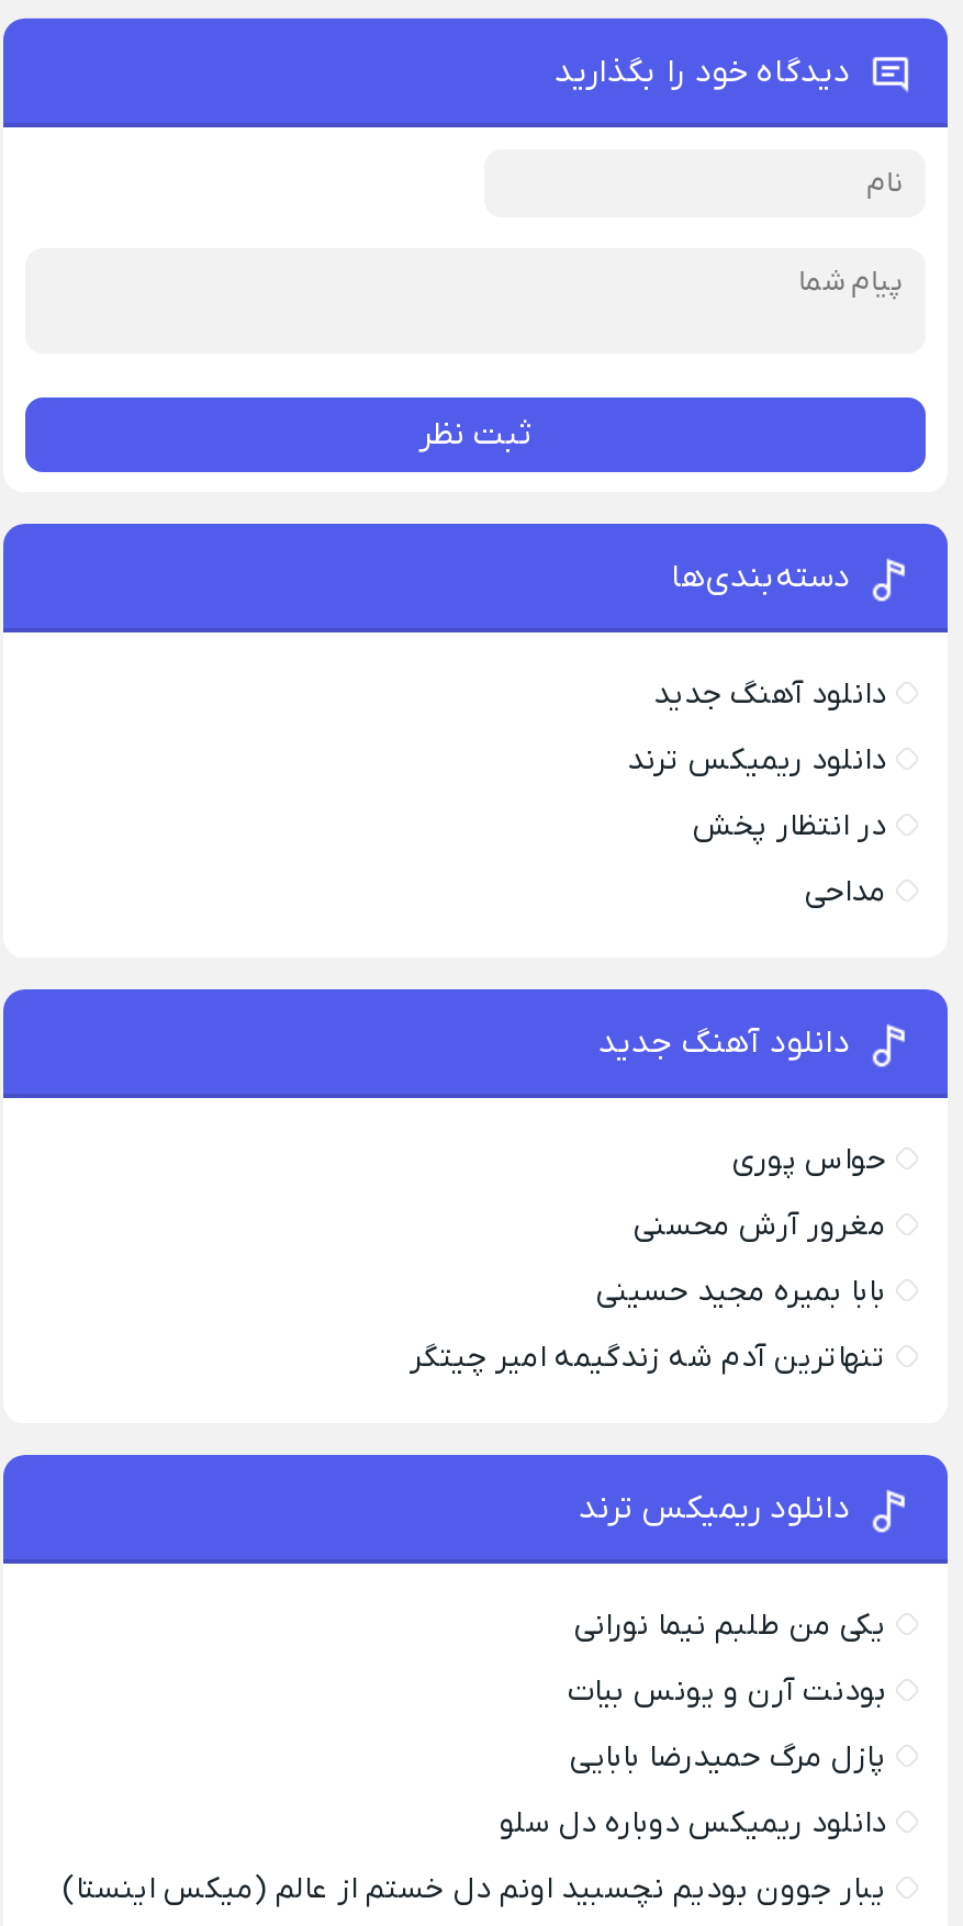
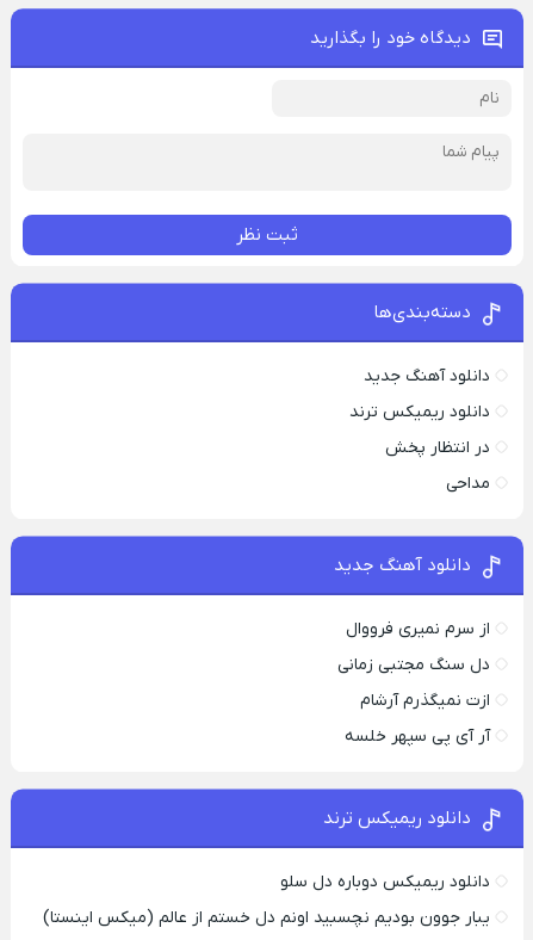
[732,1141,886,1182] حواس پوری -> [346,618,490,641] از سرم نمیری فرووال
[634,1207,886,1248] مغرور آرش محسنی -> [337,654,490,677] دل سنگ مجتبی زمانی
[596,1272,886,1314] بابا بمیره مجید حسینی -> [360,690,490,713] ازت نمیگذرم آرشام
[410,1338,886,1380] تنهاترین آدم شه زندگیمه امیر چیتگر -> [345,726,490,748] آر آی پی سپهر خلسه
[568,1606,886,1780] یکی من طلبم نیما نورانی | بودنت آرن و یونس بیات | پازل مرگ حمیدرضا بابایی -> none

